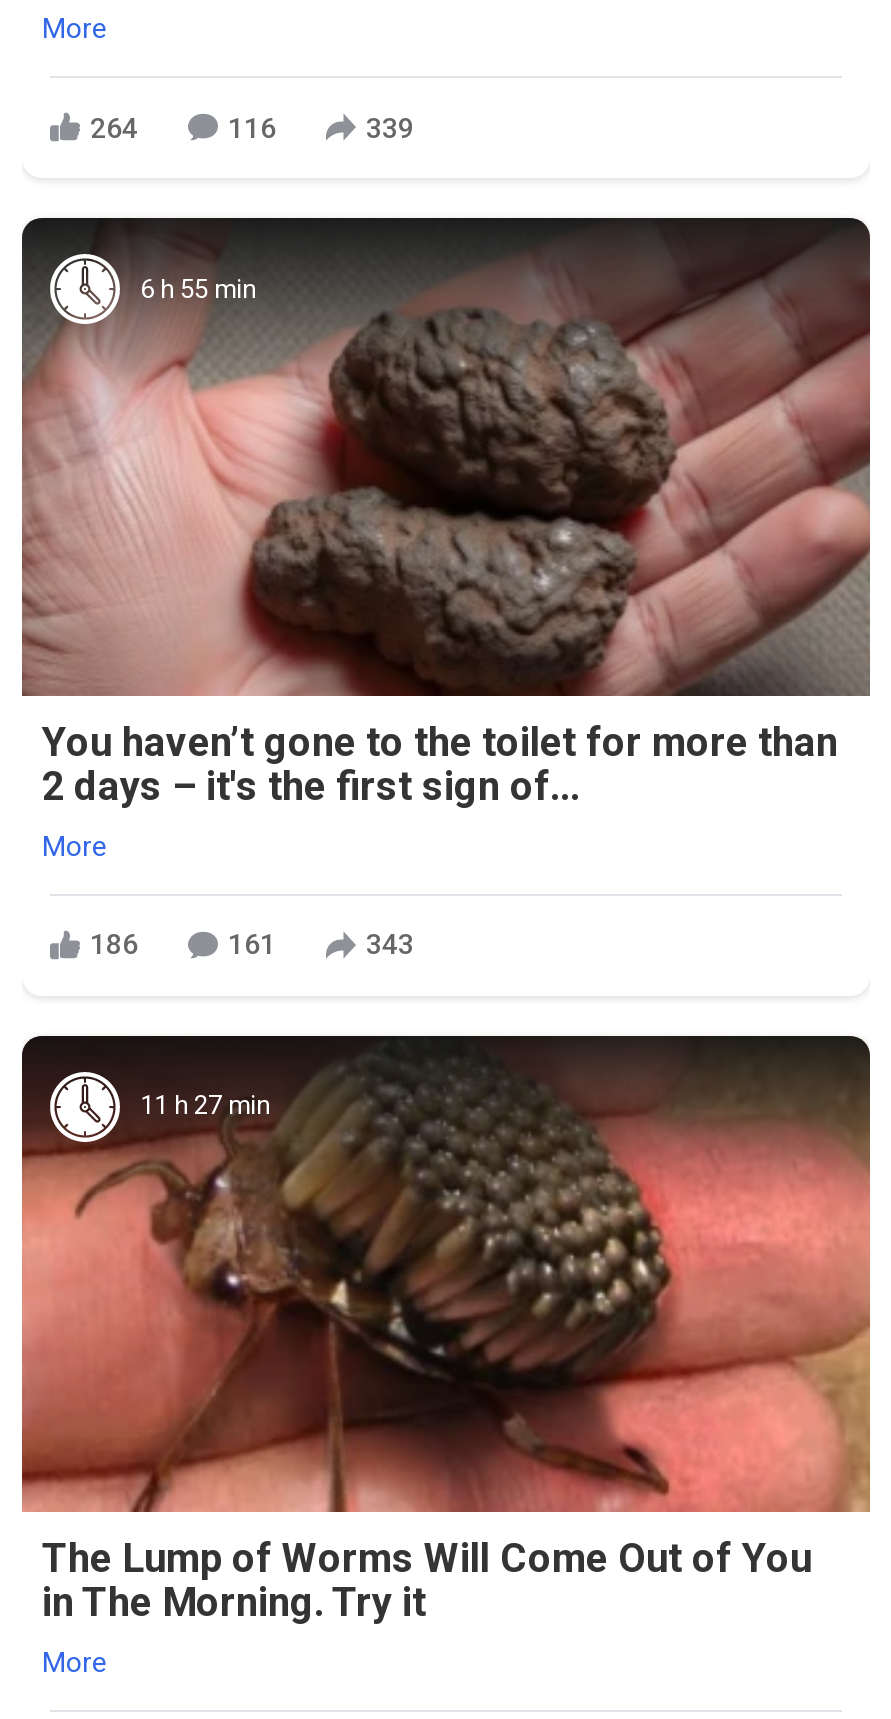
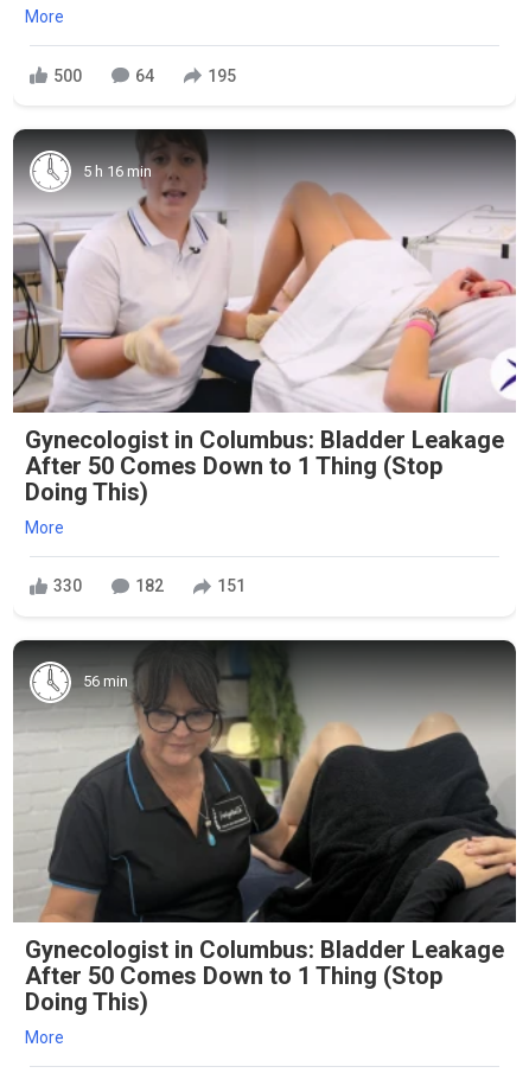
[90,111,414,143] 264 | 116 | 339 -> [53,66,236,85] 500 | 64 | 195
[22,228,872,658] [image] | 6 h 55 min -> [12,136,516,414] [image] | 5 h 16 min
[42,717,838,809] You haven’t gone to the toilet for more than | 2 days – it's the first sign of... -> [25,425,504,506] Gynecologist in Columbus: Bladder Leakage | After 50 Comes Down to 1 Thing (Stop | Doing This)
[90,928,414,960] 186 | 161 | 343 -> [53,576,246,595] 330 | 182 | 151
[22,1050,872,1476] [image] | 11 h 27 min -> [13,647,517,924] [image] | 56 min
[42,1534,812,1626] The Lump of Worms Will Come Out of You | in The Morning. Try it -> [25,935,504,1016] Gynecologist in Columbus: Bladder Leakage | After 50 Comes Down to 1 Thing (Stop | Doing This)

